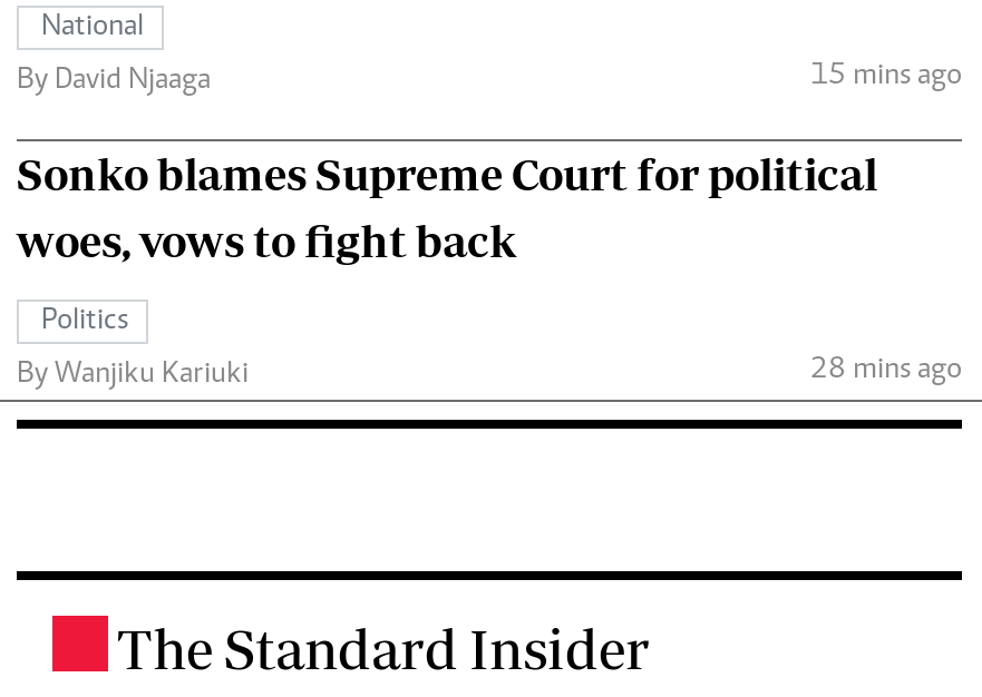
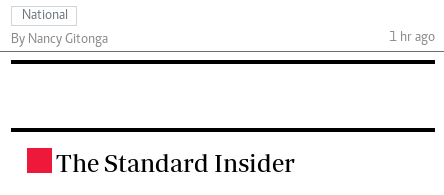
[17,61,962,390] By David Njaaga | 15 mins ago | Sonko blames Supreme Court for political | woes, vows to fight back | Politics | By Wanjiku Kariuki | 28 mins ago -> [11,31,435,47] By Nancy Gitonga | 1 hr ago

